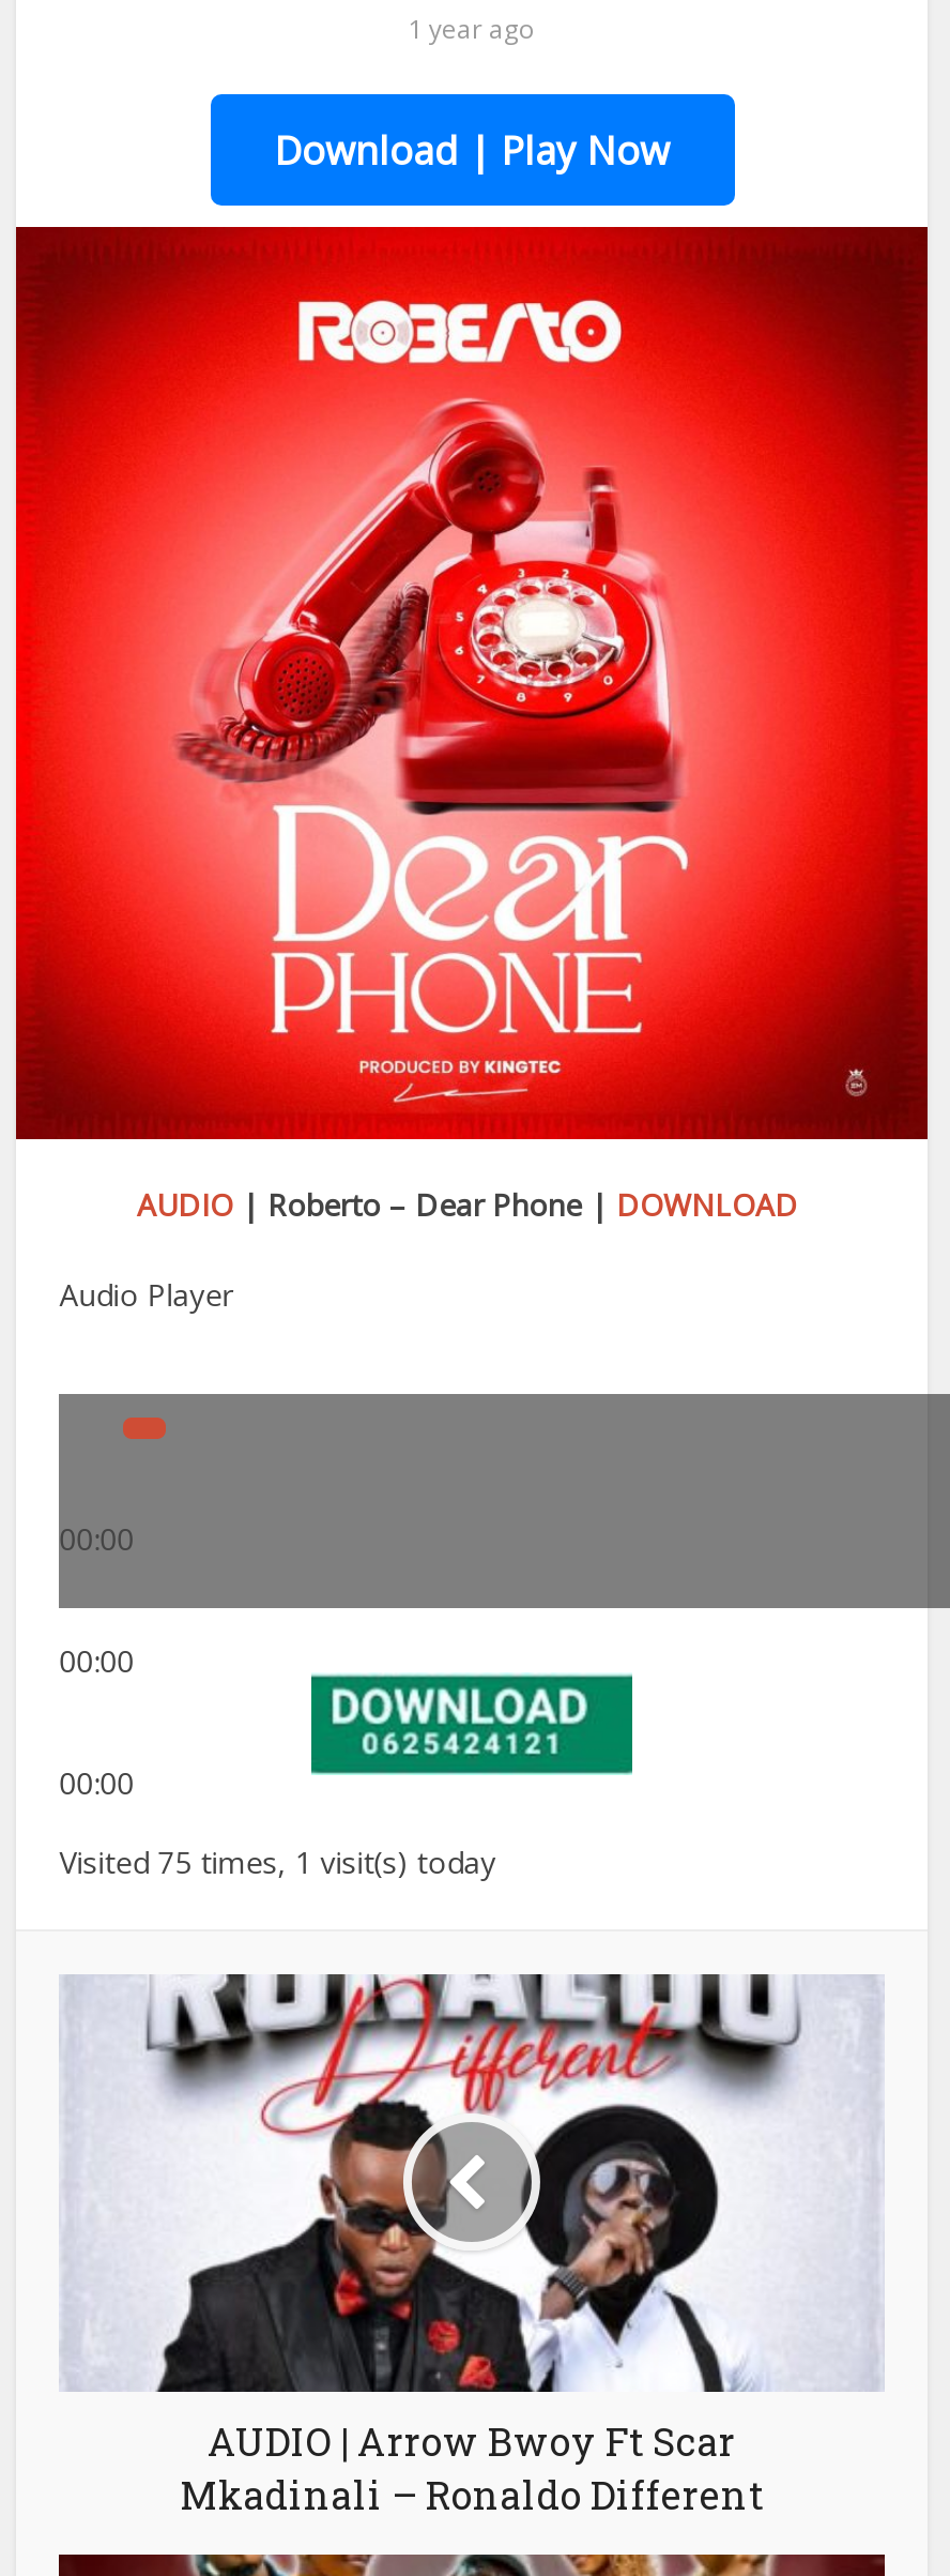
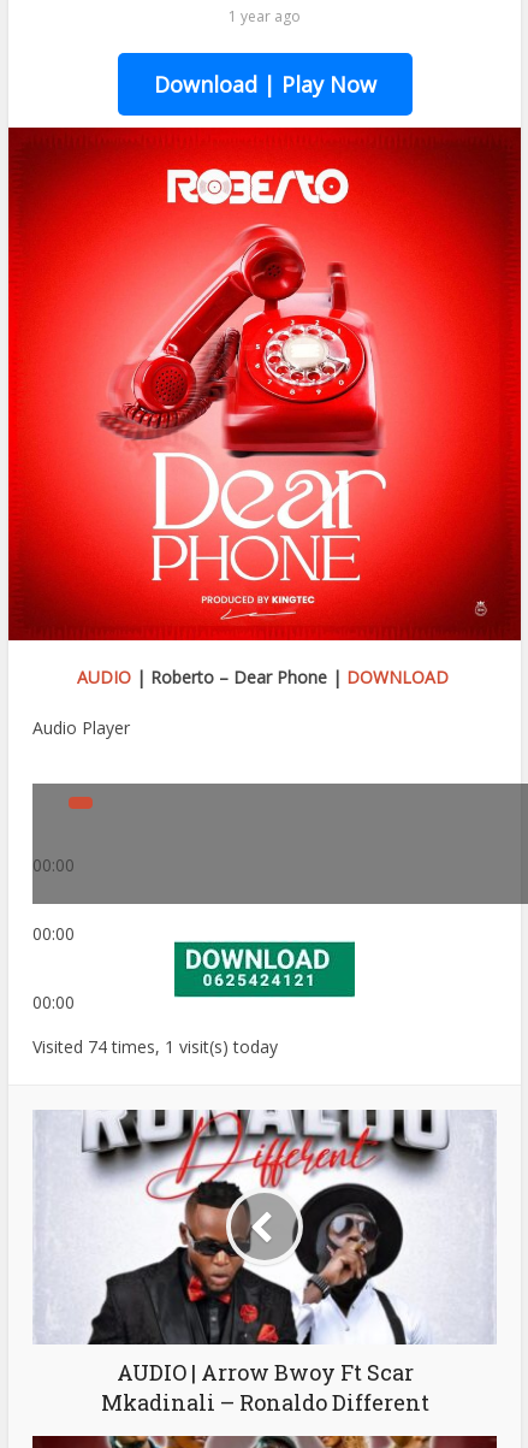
[59,1841,496,1881] Visited 75 times, 1 visit(s) today -> [33,1035,278,1058] Visited 74 times, 1 visit(s) today

